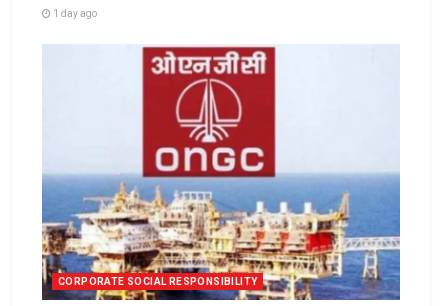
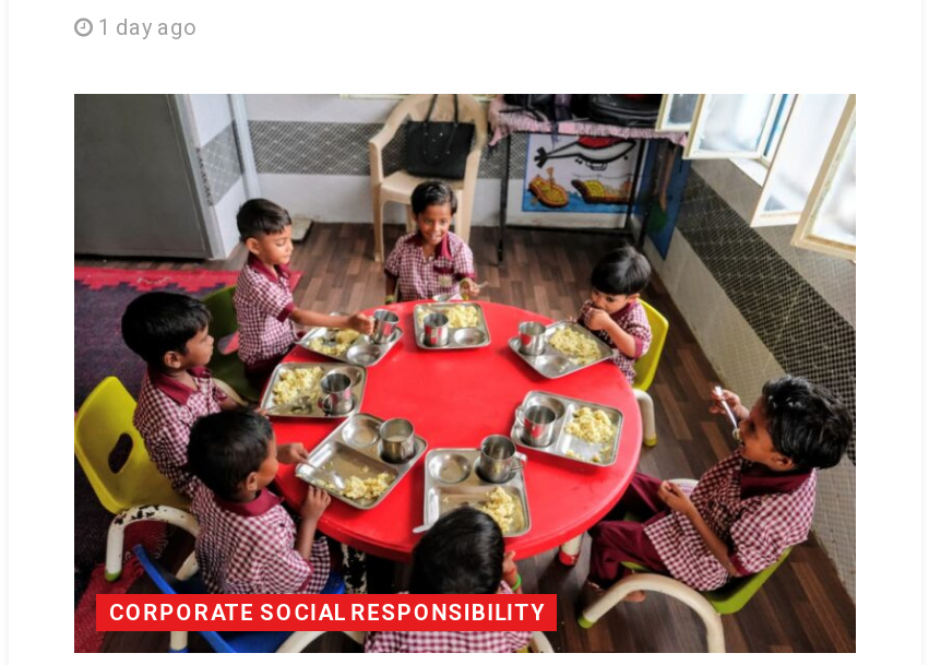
[41,44,401,301] [image] -> [72,92,858,655] [image]

